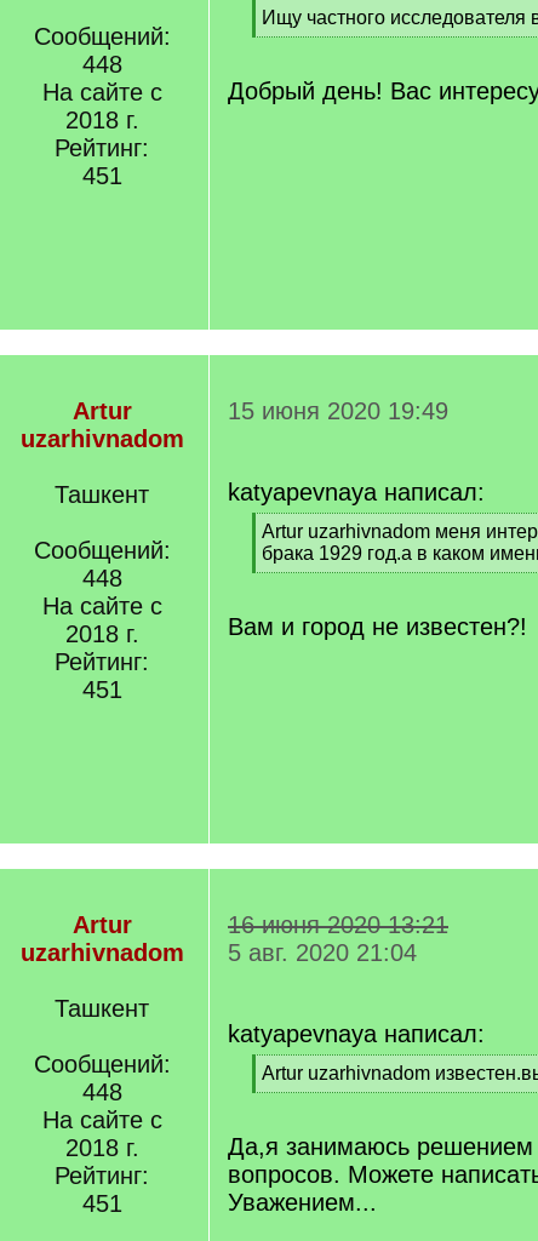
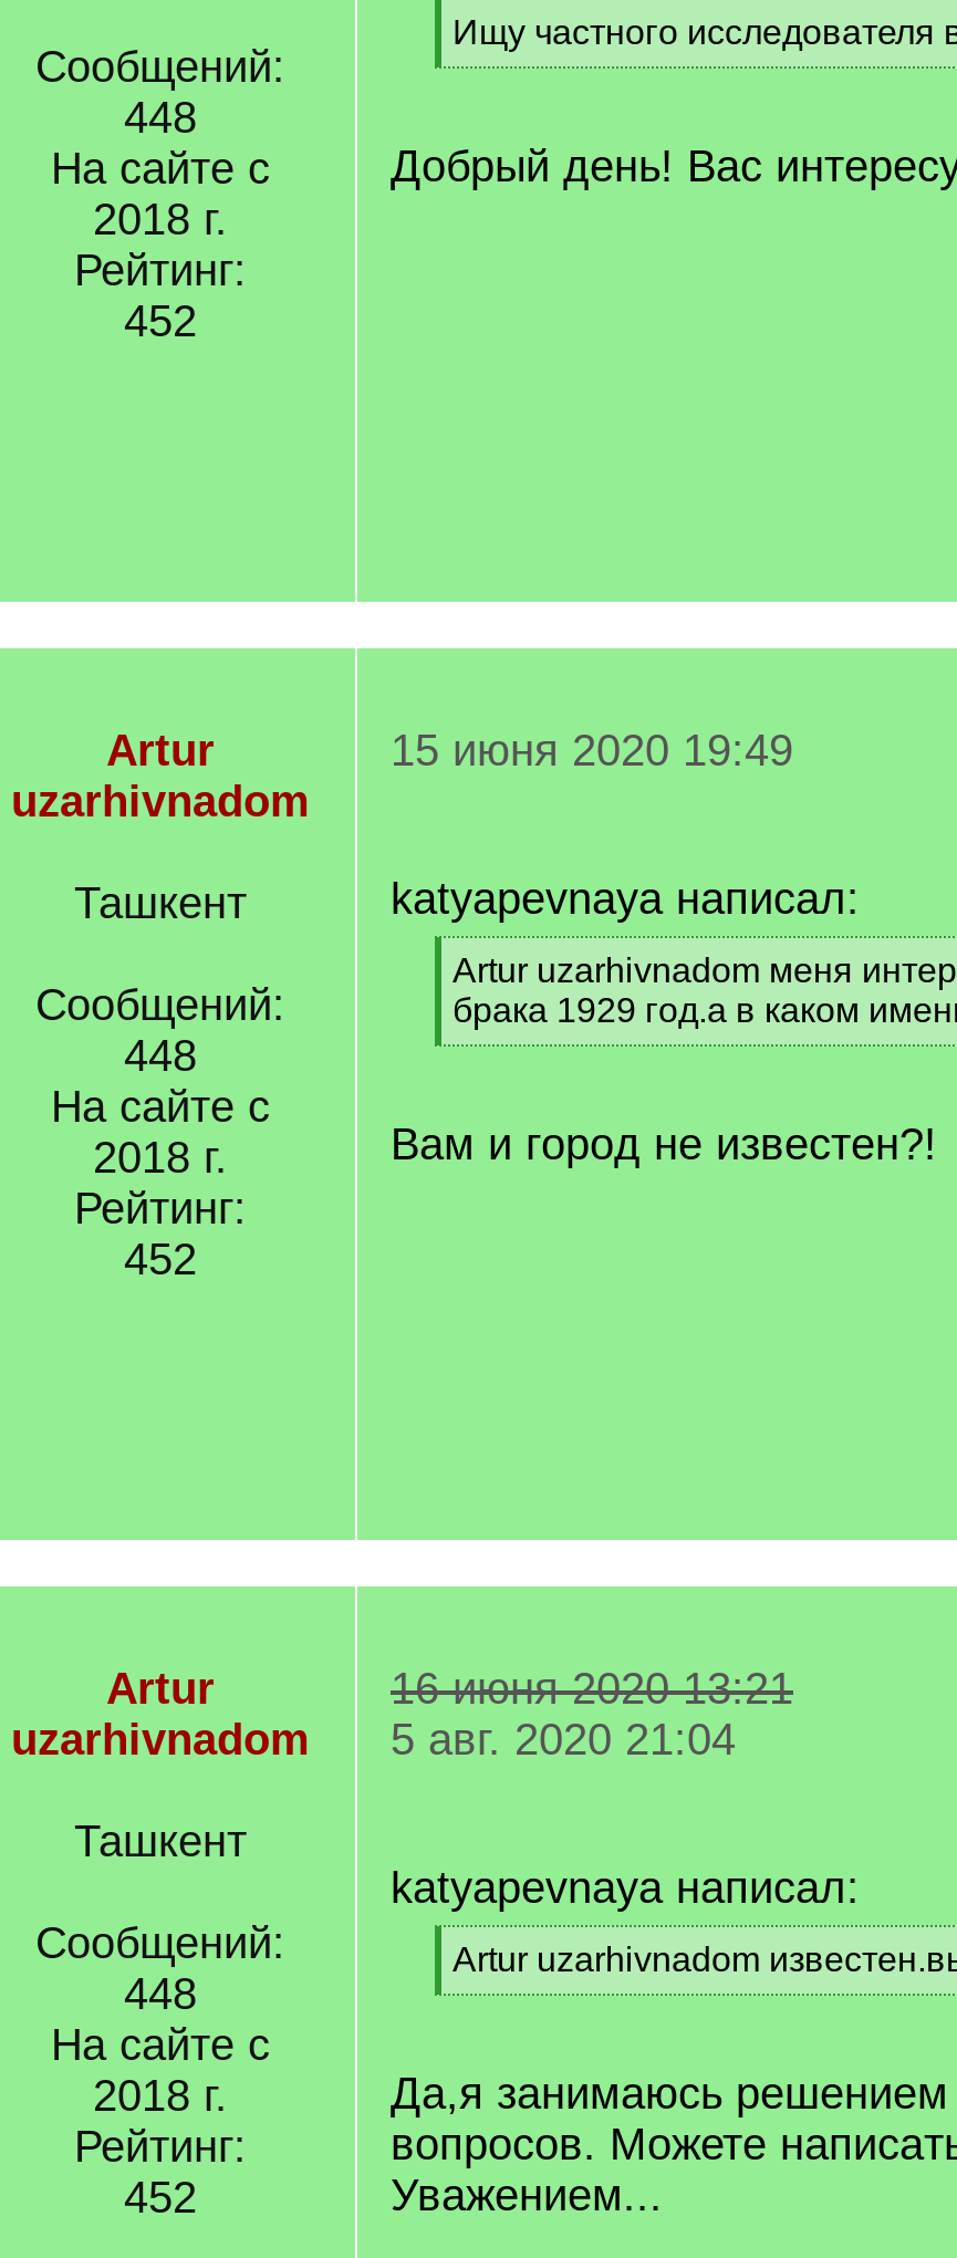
[82,162,122,189] 451 -> [124,296,197,345] 452
[82,676,122,703] 451 -> [124,1235,197,1283] 452
[82,1190,122,1217] 451 -> [124,2173,197,2221] 452

